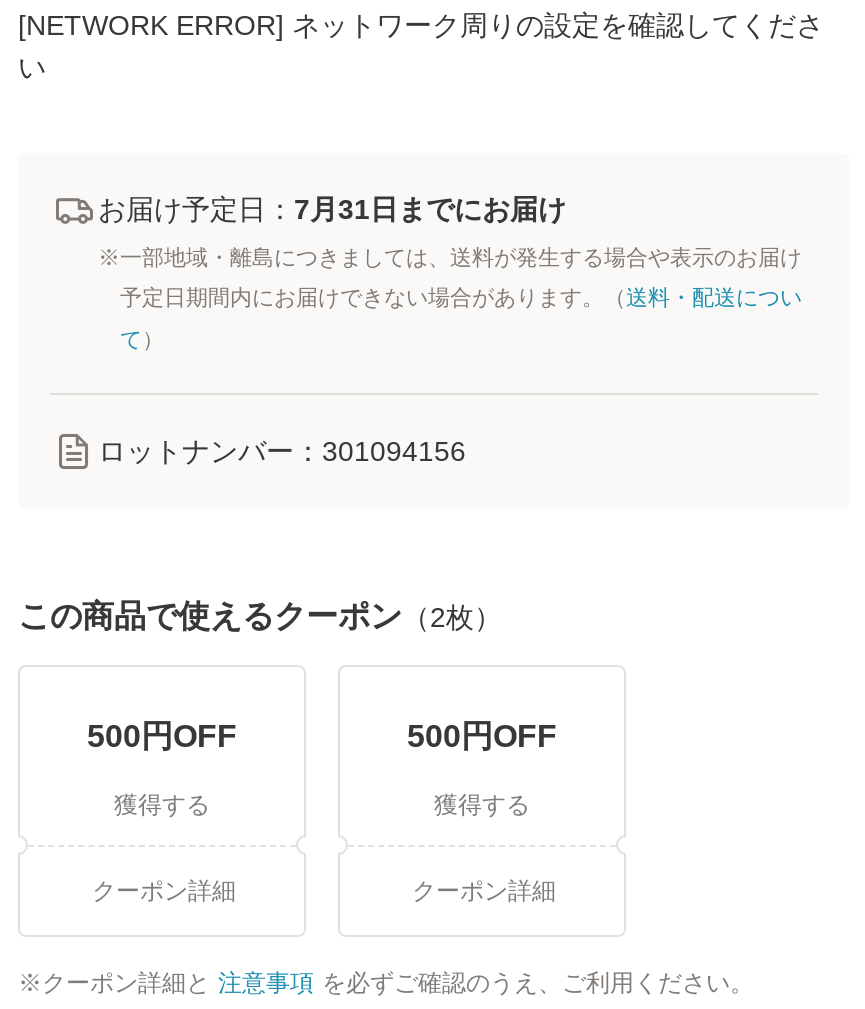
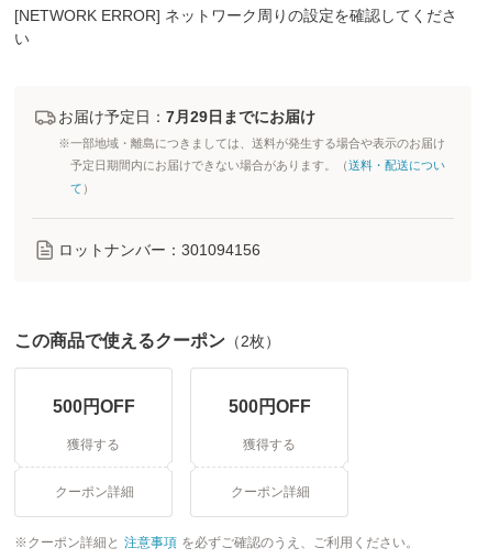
[98,193,566,225] お届け予定日：7月31日までにお届け -> [58,108,315,125] お届け予定日：7月29日までにお届け

